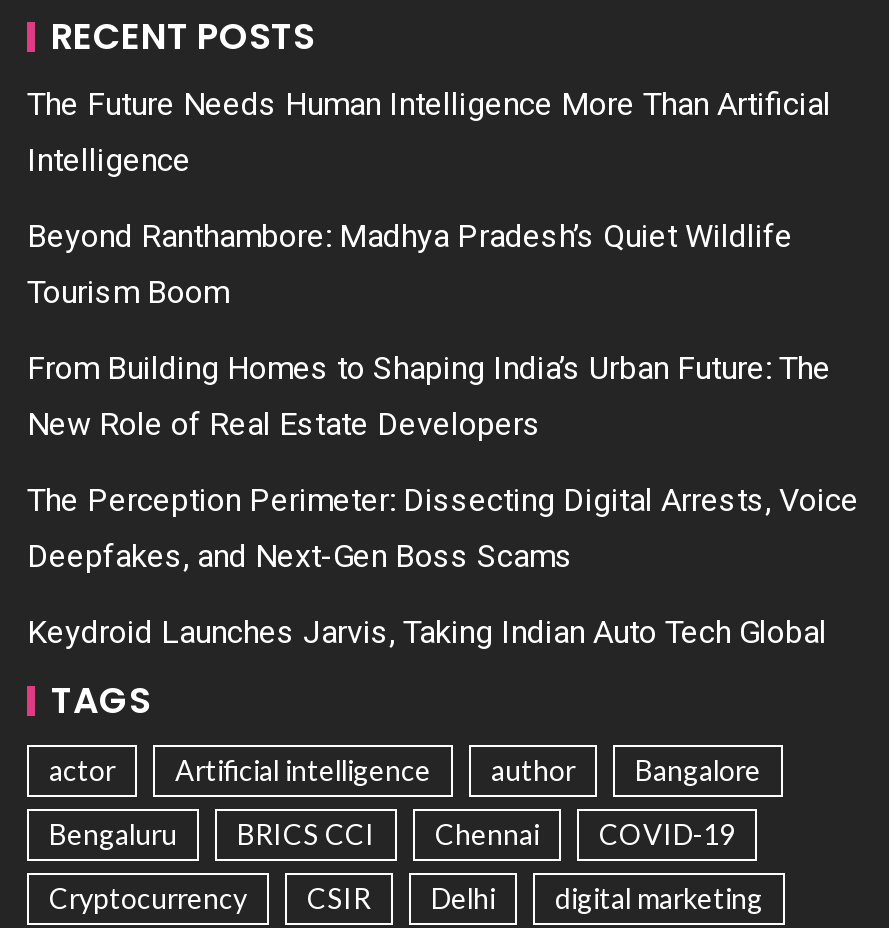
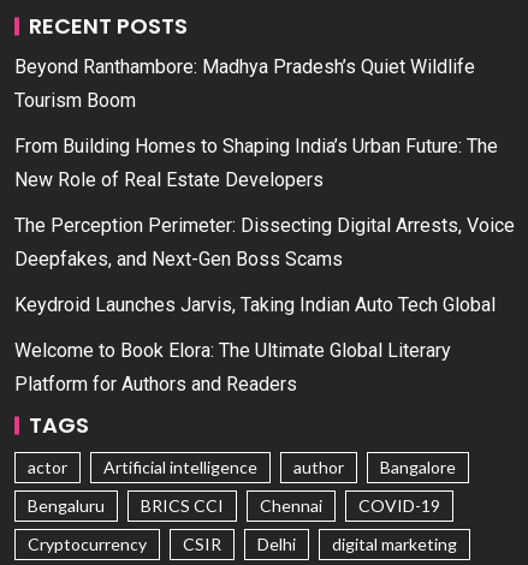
[27,85,831,179] The Future Needs Human Intelligence More Than Artificial | Intelligence -> none
moved [27,217,859,651] -> [14,55,515,316]: Beyond Ranthambore: Madhya Pradesh’s Quiet Wildlife | Tourism Boom | From Building Homes to Shaping India’s Urban Future: The | New Role of Real Estate Developers | The Perception Perimeter: Dissecting Digital Arrests, Voice | Deepfakes, and Next-Gen Boss Scams | Keydroid Launches Jarvis, Taking Indian Auto Tech Global
none -> [14,339,451,395] Welcome to Book Elora: The Ultimate Global Literary | Platform for Authors and Readers

